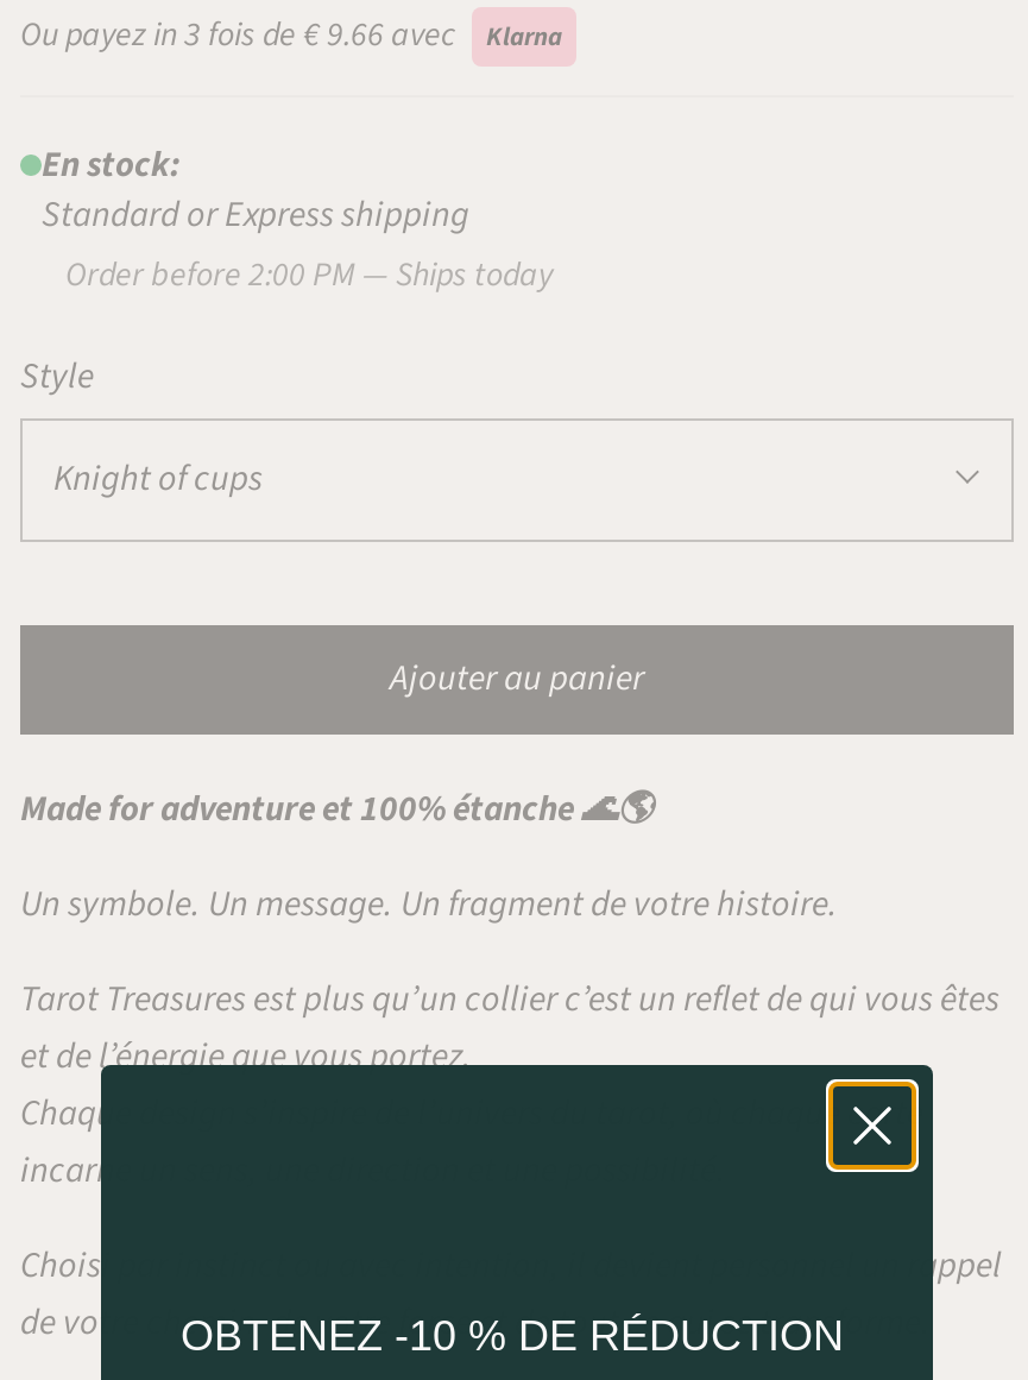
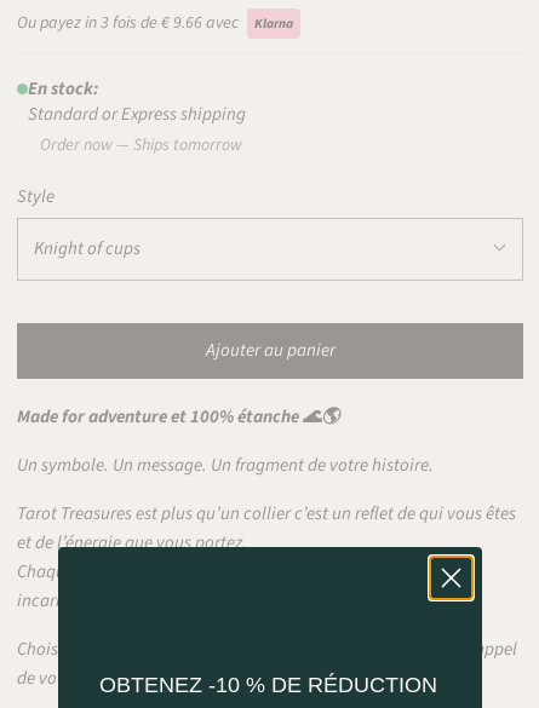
[65,252,553,300] Order before 2:00 PM — Ships today -> [40,133,242,158] Order now — Ships tomorrow

